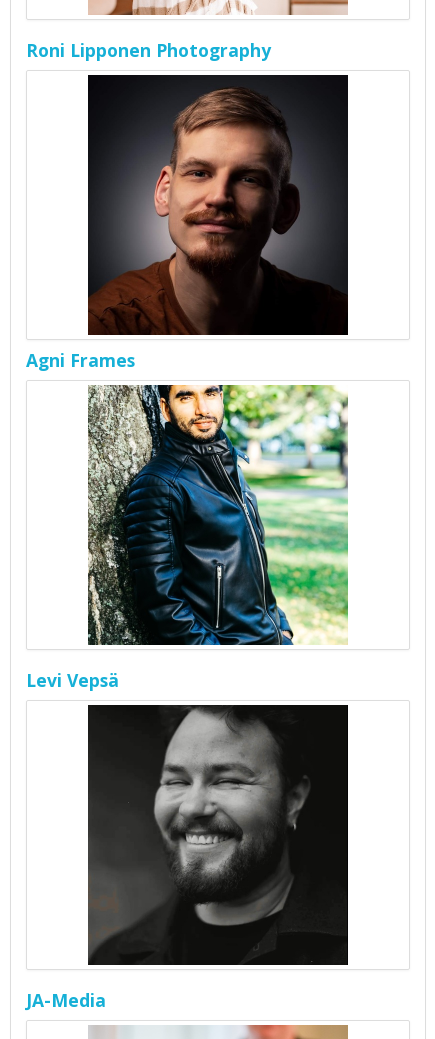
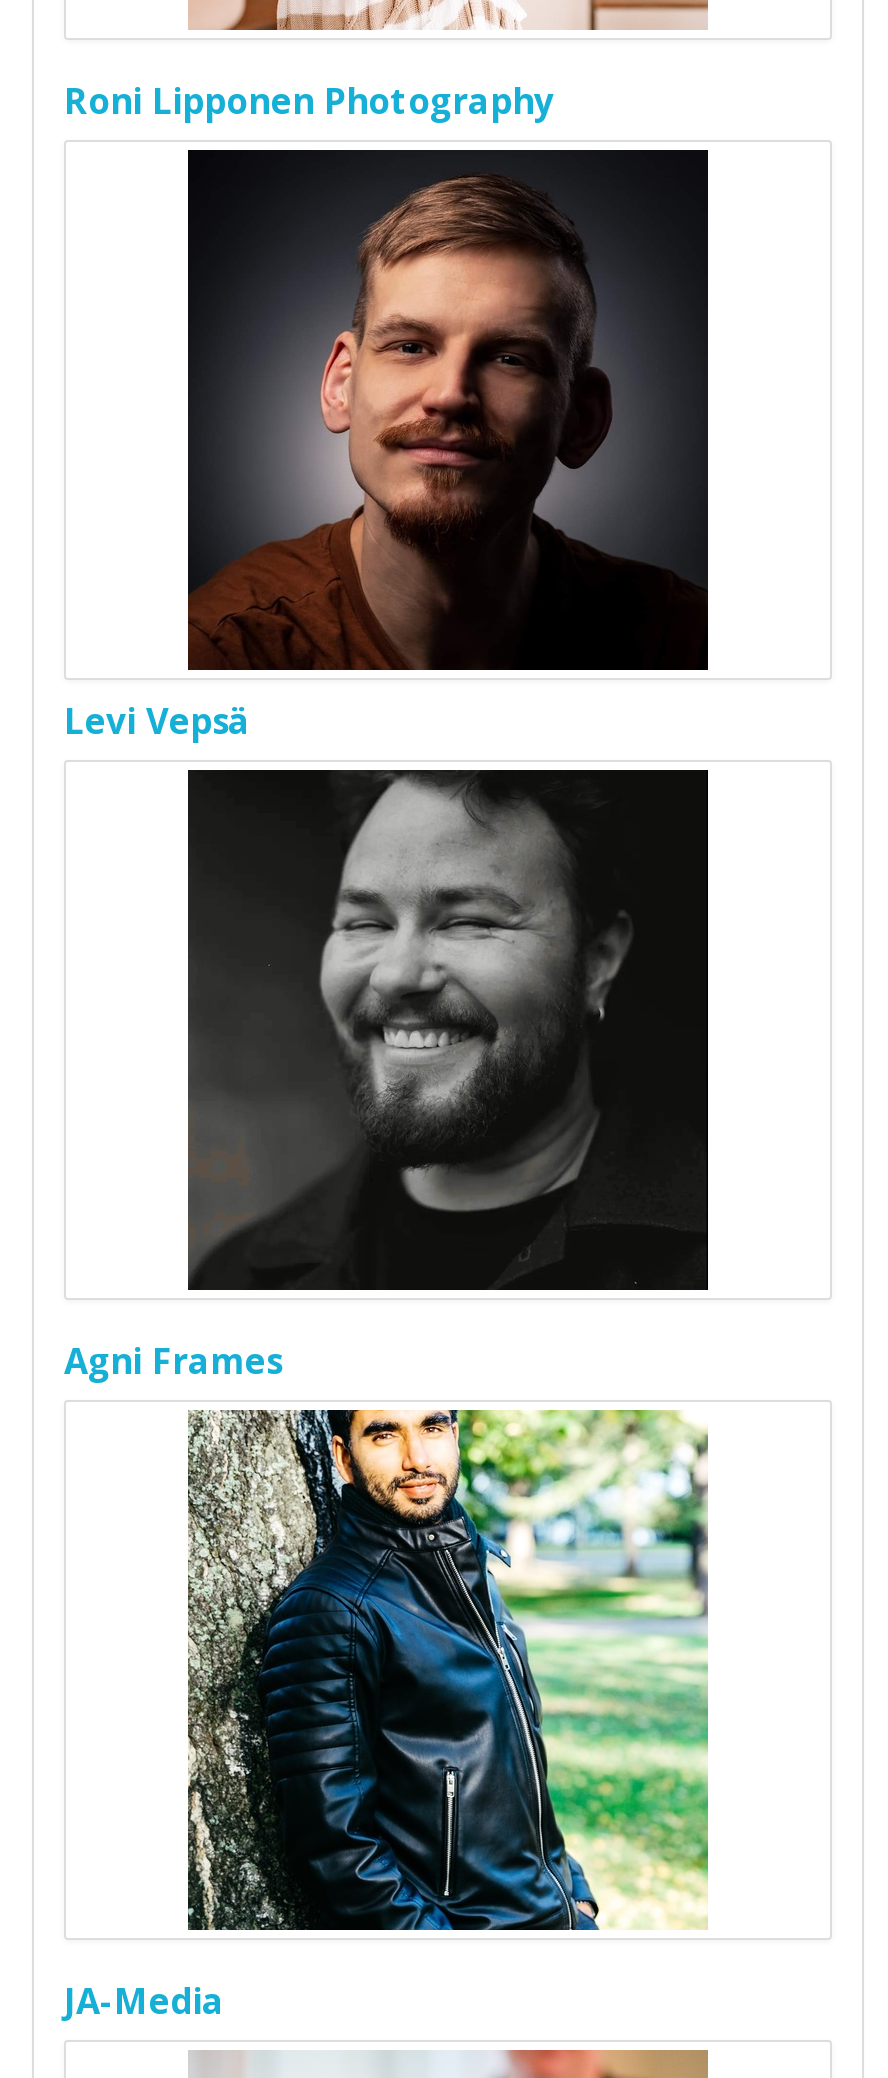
moved [26,348,135,372] -> [64,1335,282,1383]: Agni Frames
moved [86,383,350,647] -> [184,1406,712,1934]: [image]
moved [26,668,119,692] -> [64,695,250,743]: Levi Vepsä
moved [87,704,349,966] -> [188,768,710,1292]: [image]

